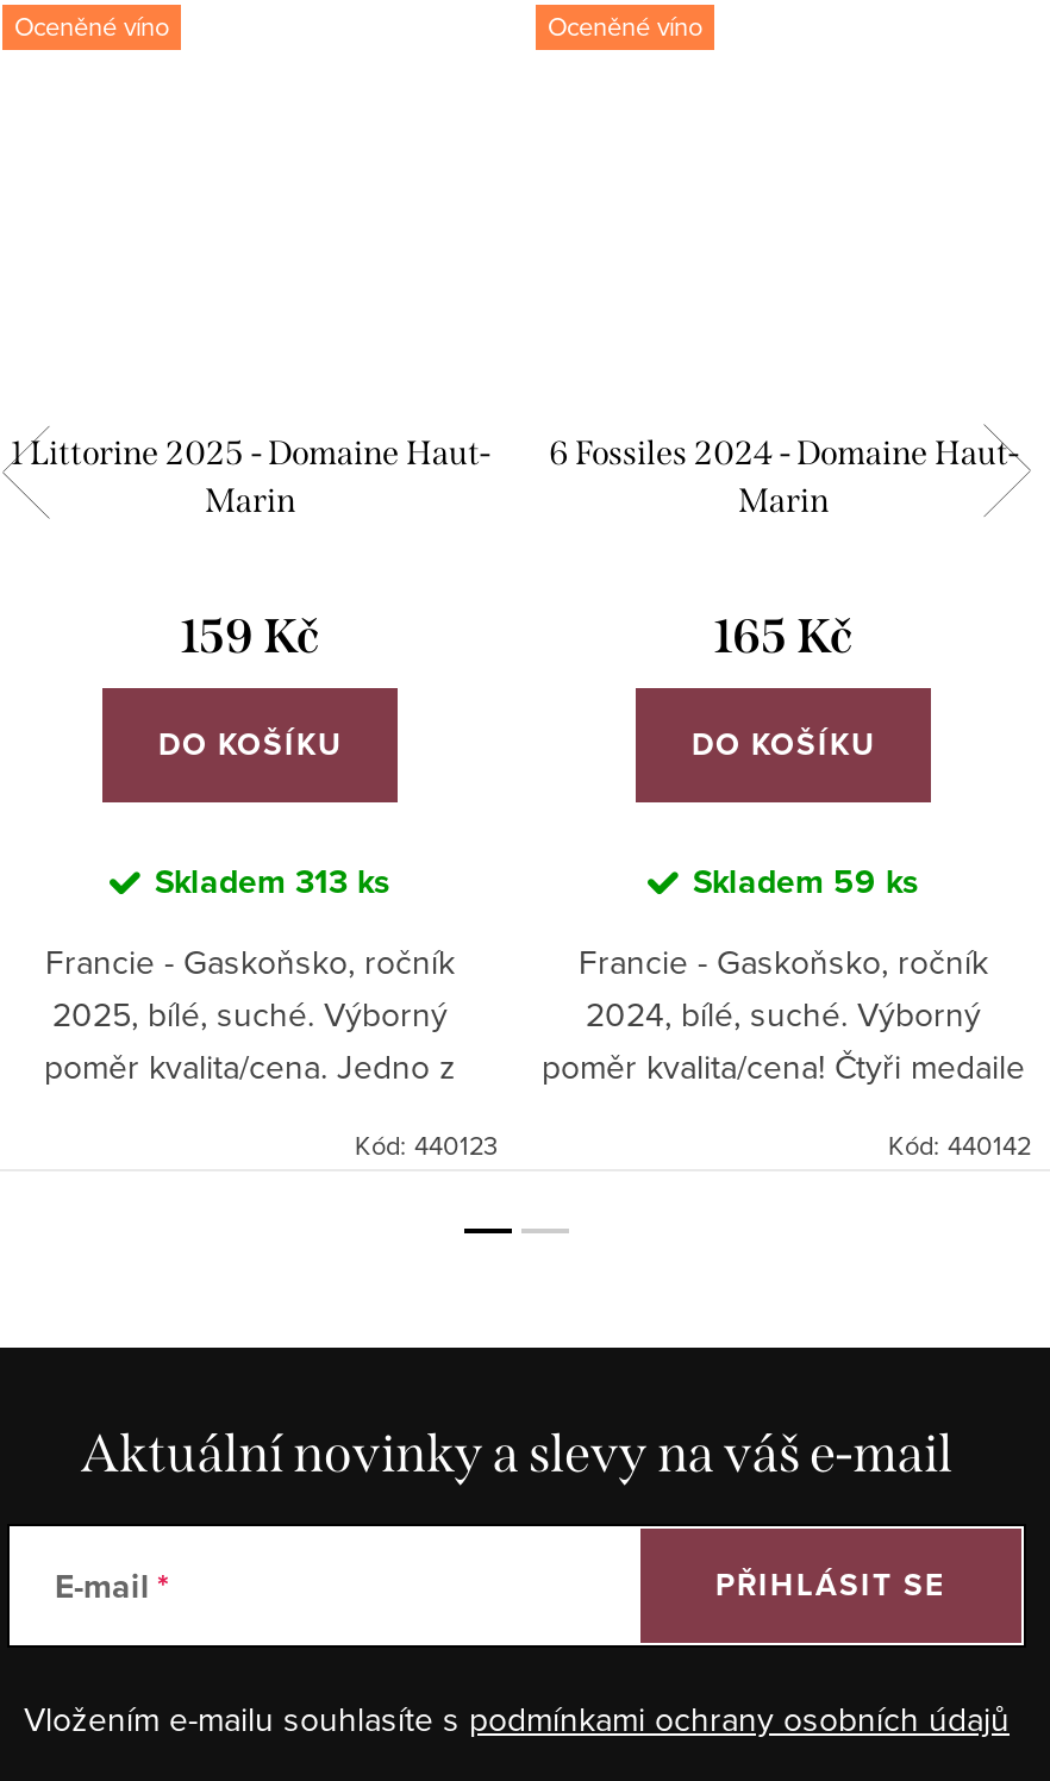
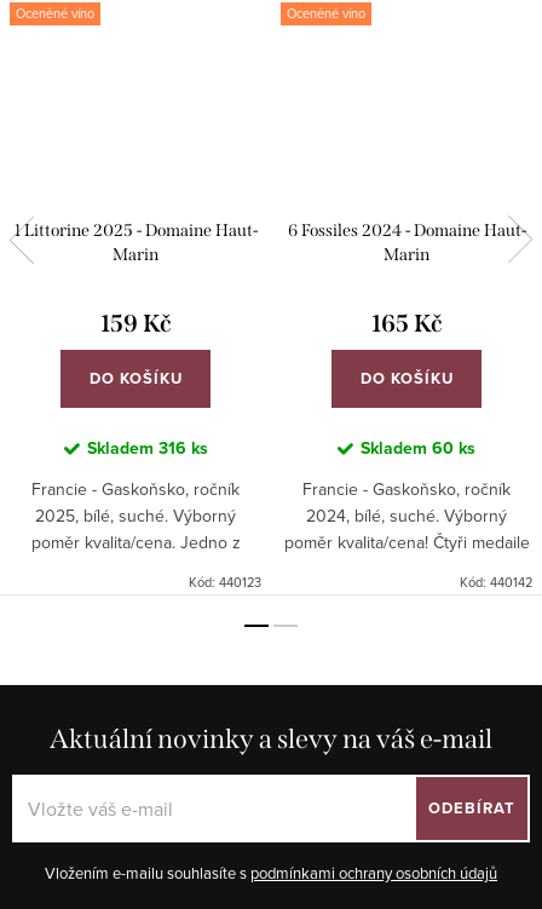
[155,858,390,906] Skladem 313 ks -> [87,436,207,461] Skladem 316 ks
[693,858,919,906] Skladem 59 ks -> [361,436,475,461] Skladem 60 ks
[55,1563,150,1611] E-mail -> none
[715,1563,946,1608] PŘIHLÁSIT SE -> [428,797,515,820] ODEBÍRAT

